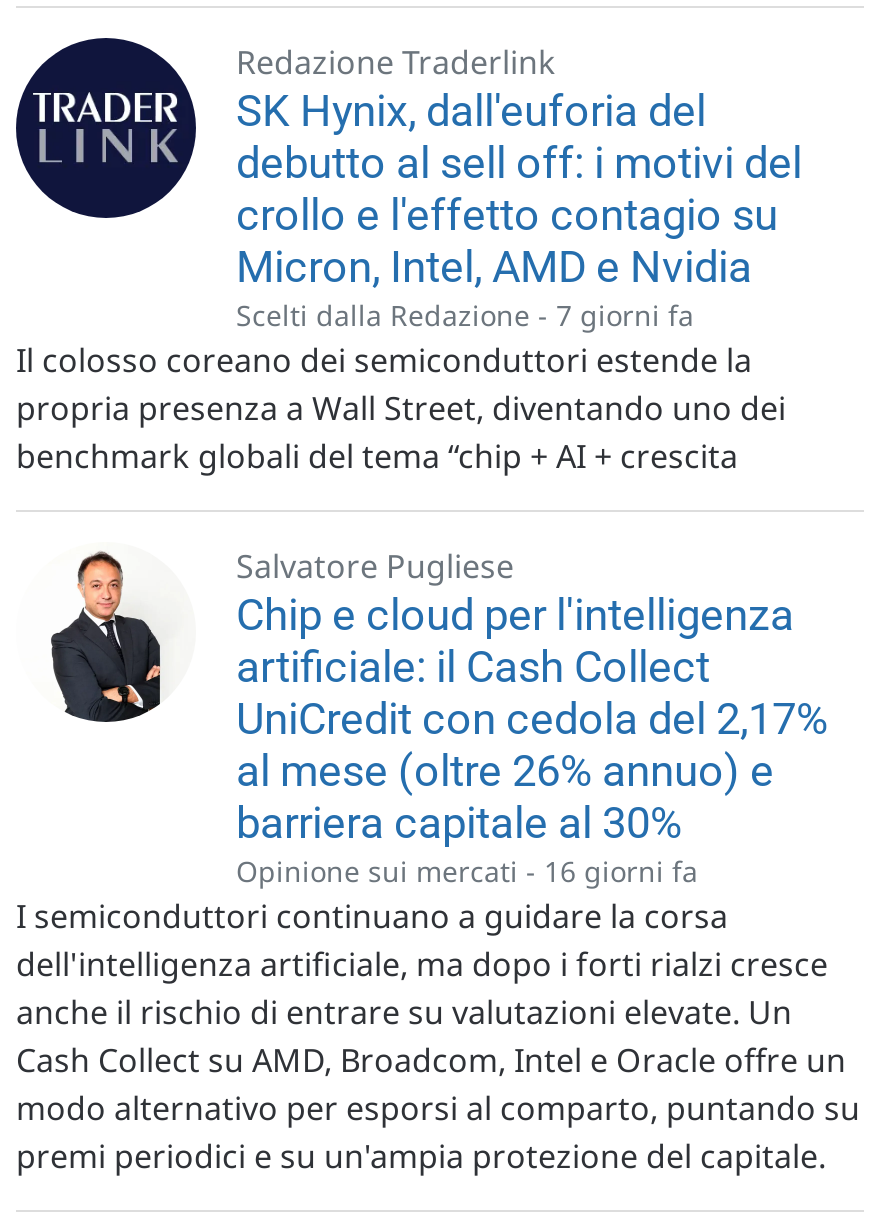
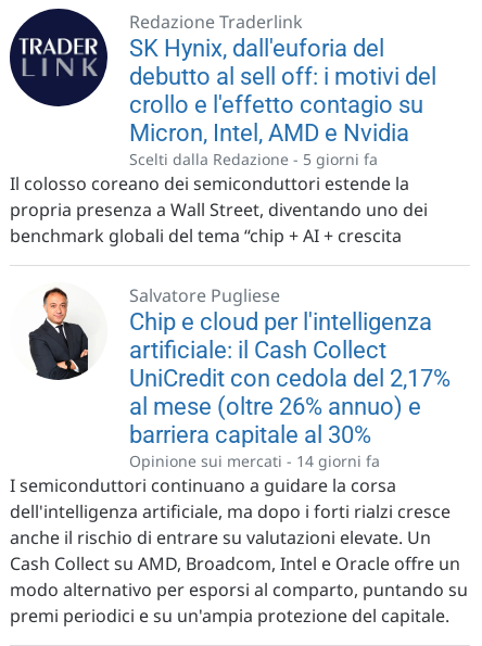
[236,296,694,334] Scelti dalla Redazione - 7 giorni fa -> [129,149,378,169] Scelti dalla Redazione - 5 giorni fa
[236,852,698,890] Opinione sui mercati - 16 giorni fa -> [129,451,380,471] Opinione sui mercati - 14 giorni fa

